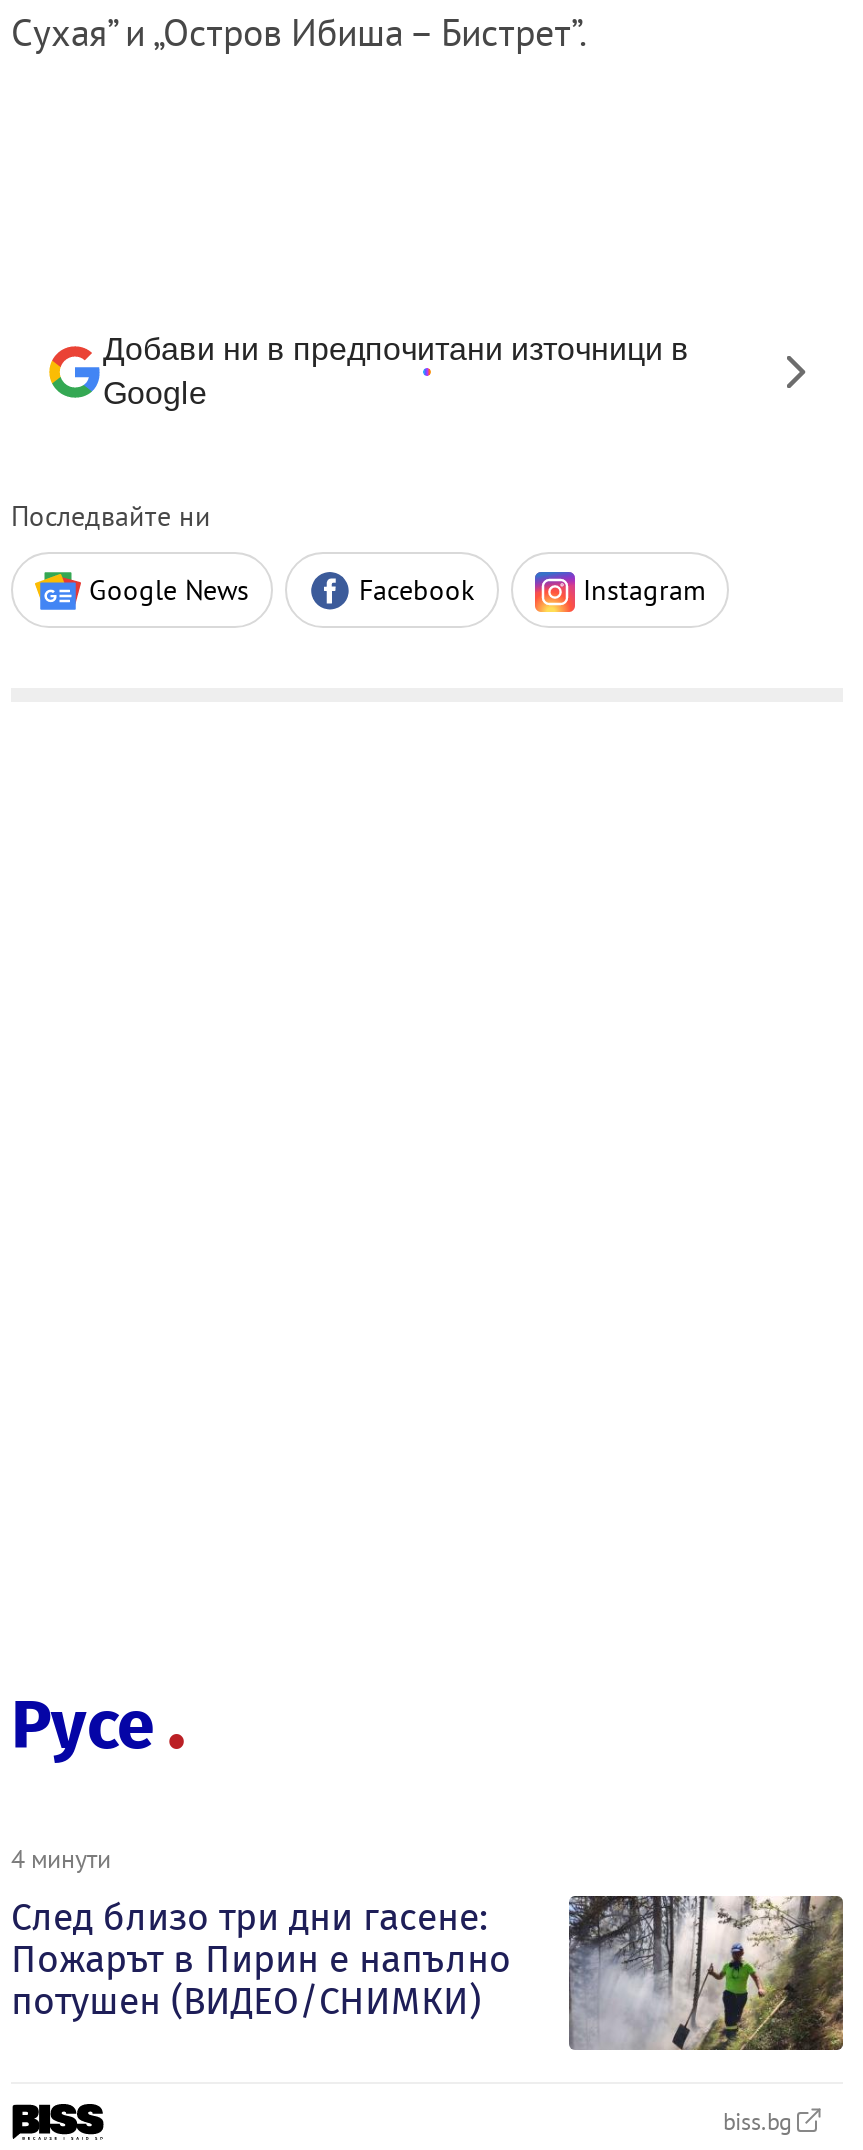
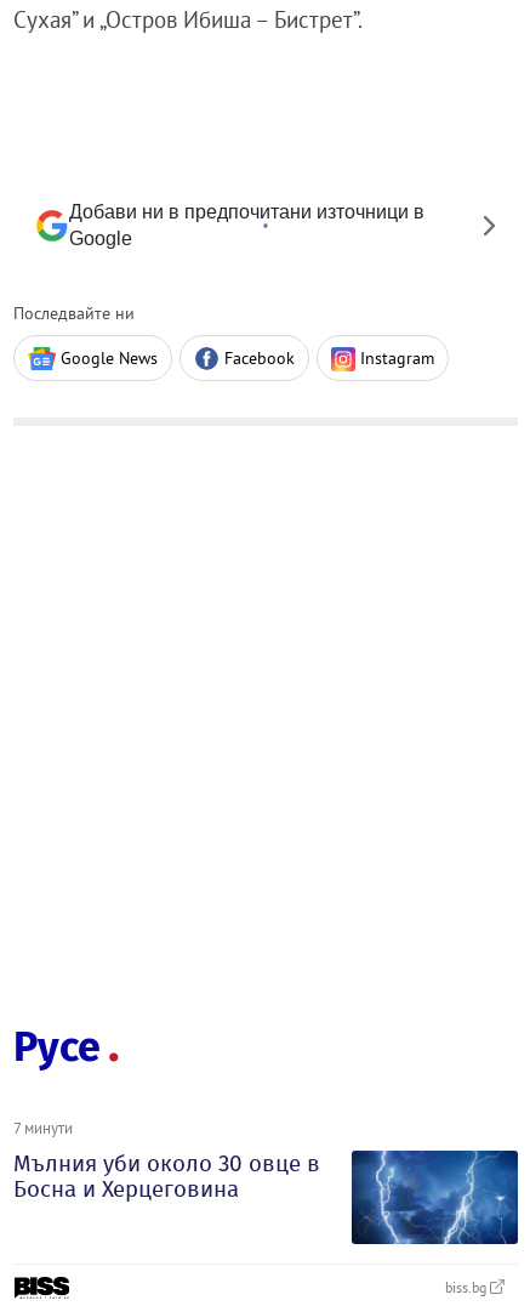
[11,1842,845,2052] [image] | 4 минути | След близо три дни гасене: | Пожарът в Пирин е напълно | потушен (ВИДЕО/СНИМКИ) -> [13,1118,519,1245] [image] | 7 минути | Мълния уби около 30 овце в | Босна и Херцеговина

